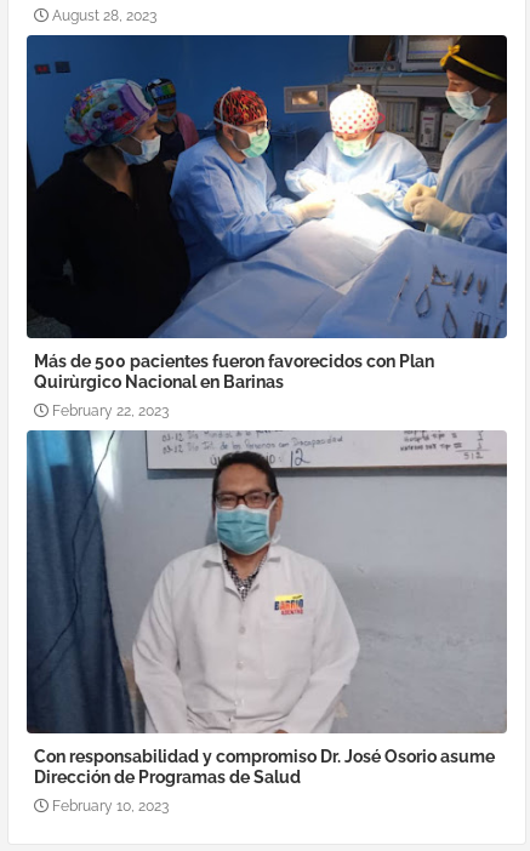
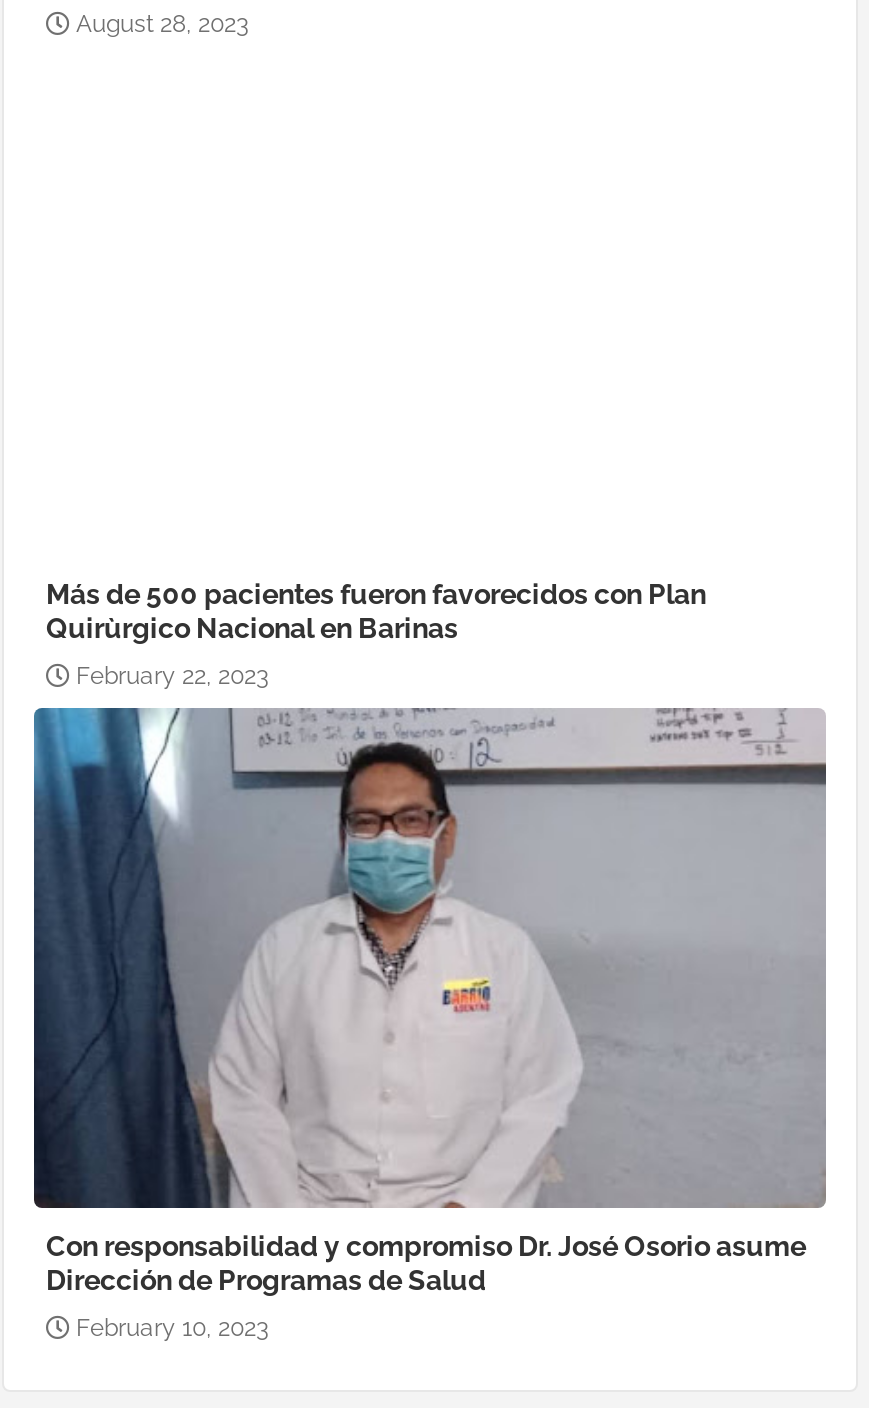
[25,34,508,339] [image] -> none

